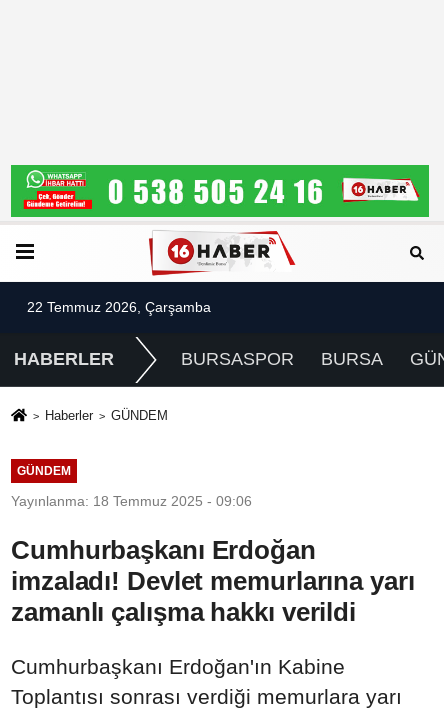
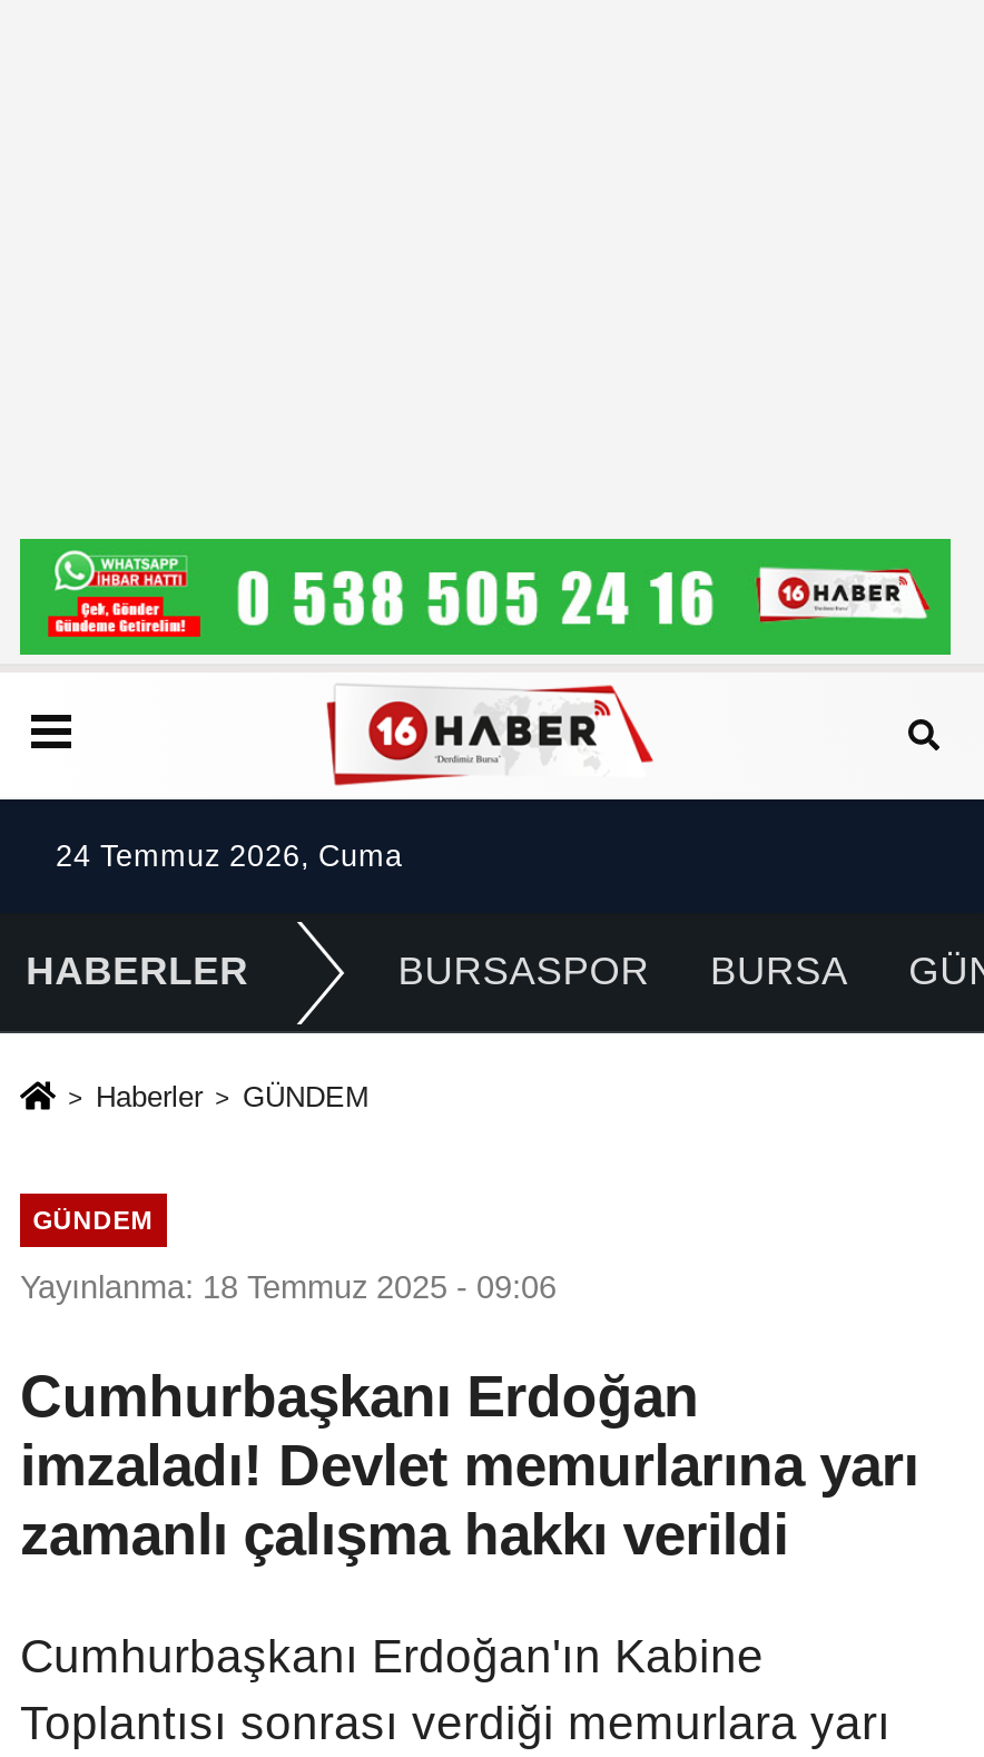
[27,300,211,315] 22 Temmuz 2026, Çarşamba -> [56,839,403,872] 24 Temmuz 2026, Cuma

